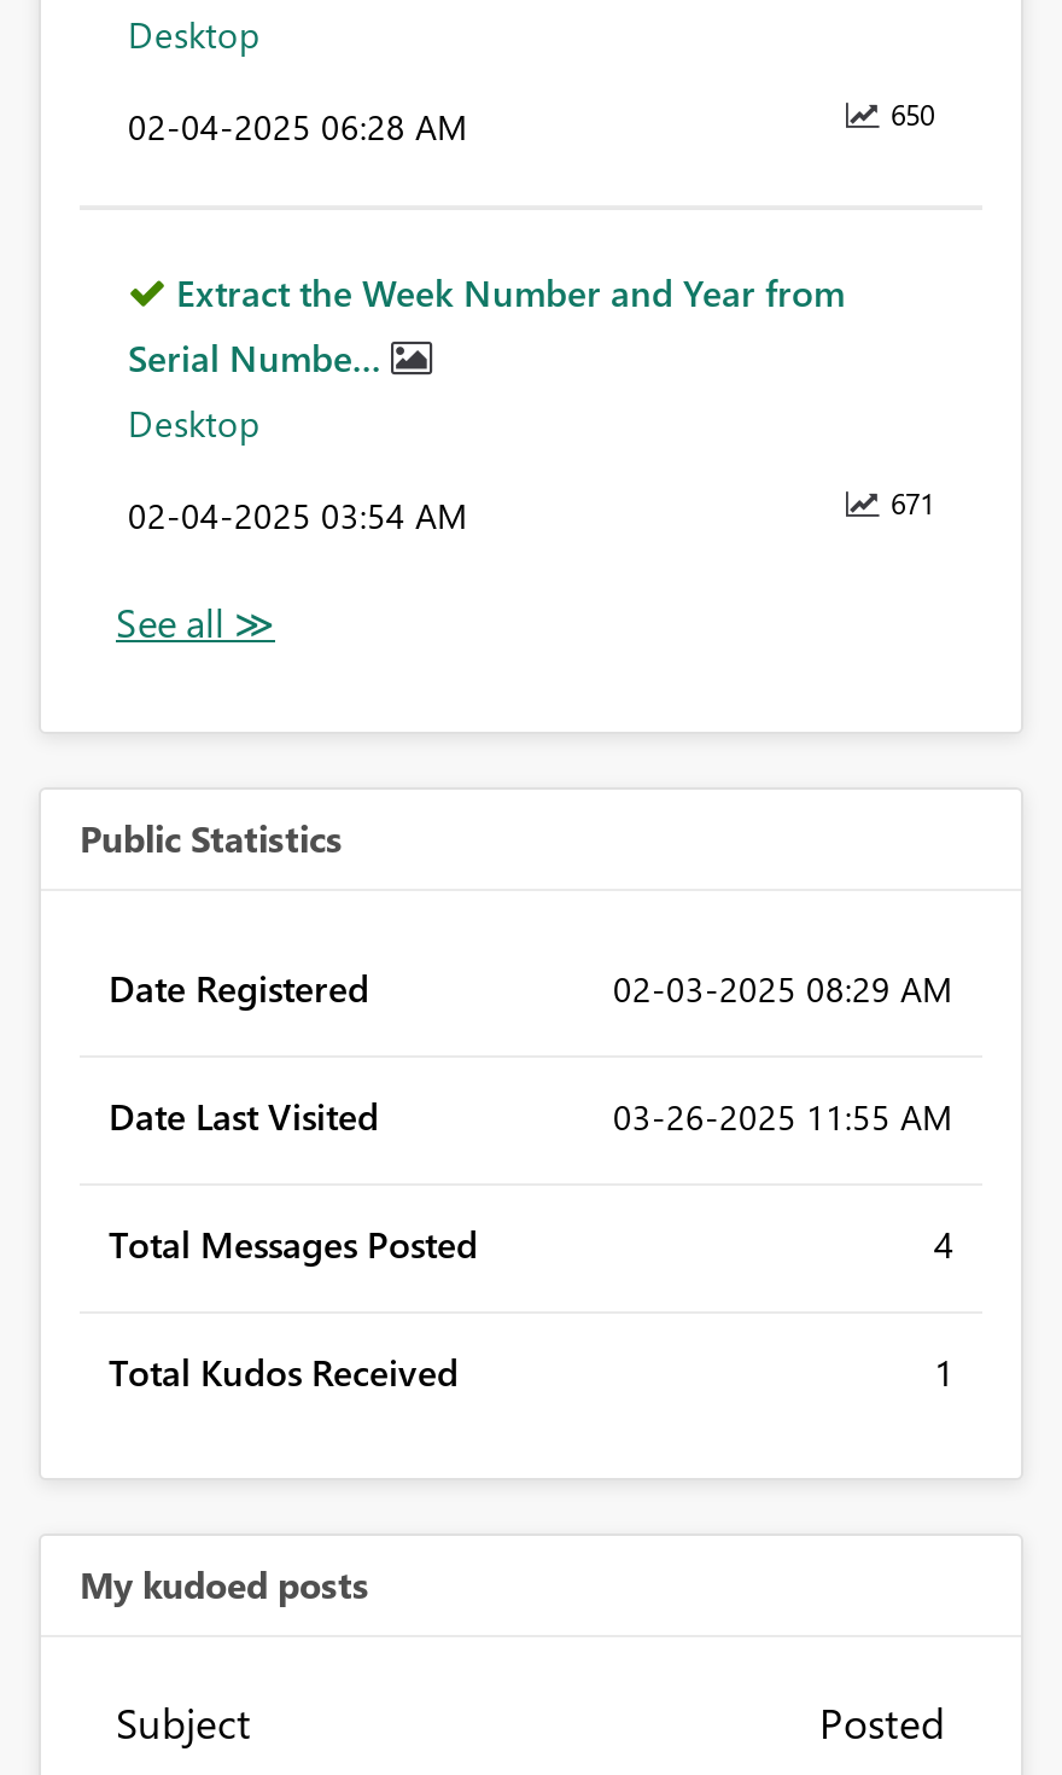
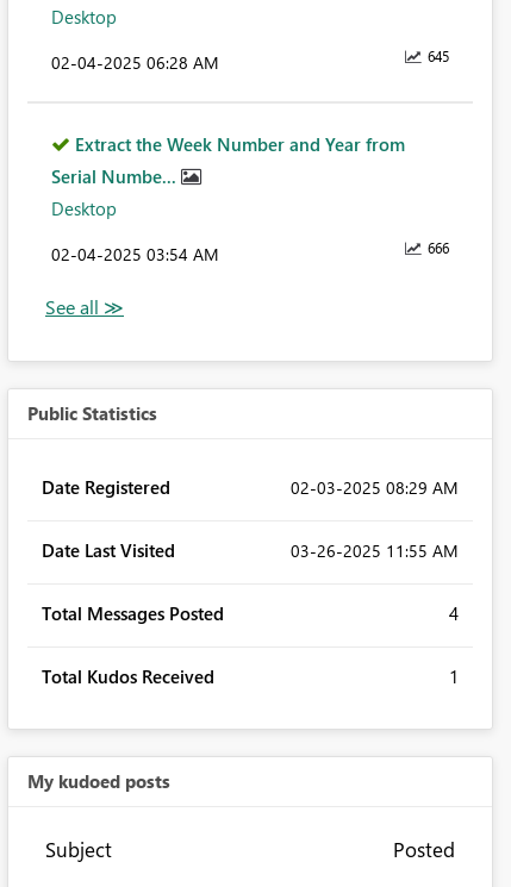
[883,95,934,134] 650 -> [424,47,449,66] 645
[883,484,934,523] 671 -> [424,239,449,258] 666

